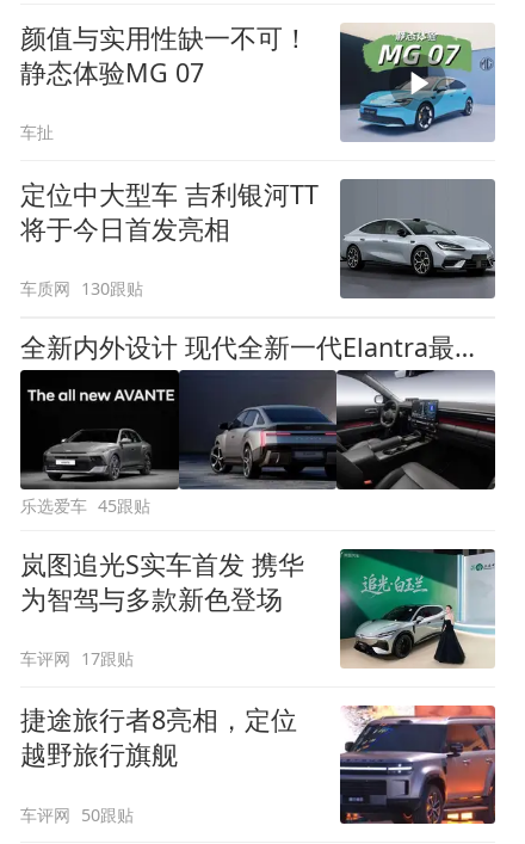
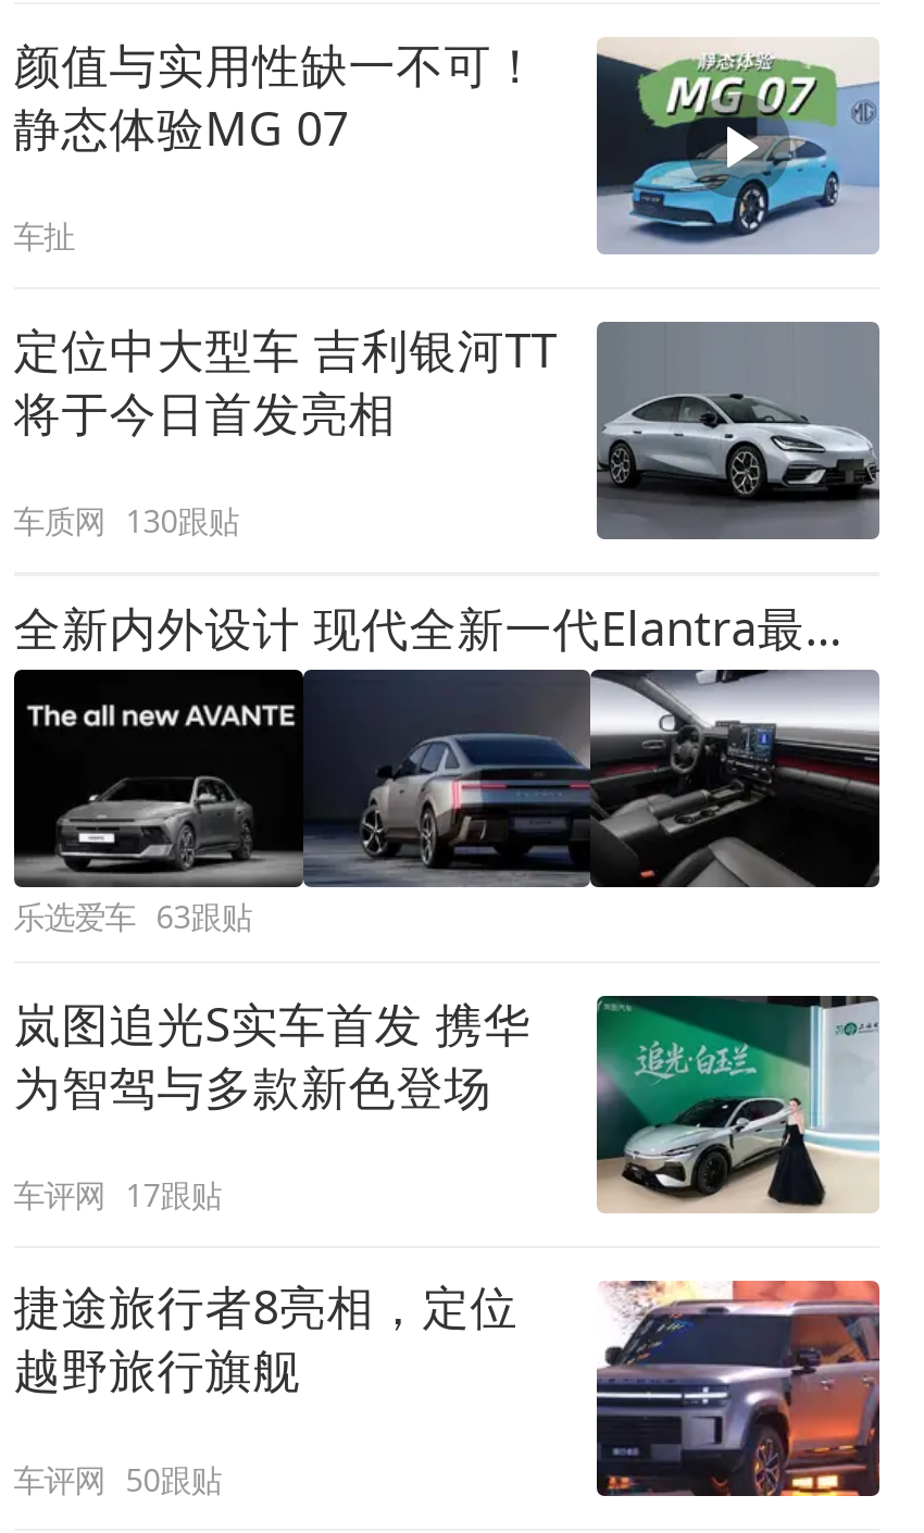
[20,495,151,518] 乐选爱车 45跟贴 -> [13,897,252,938] 乐选爱车 63跟贴

